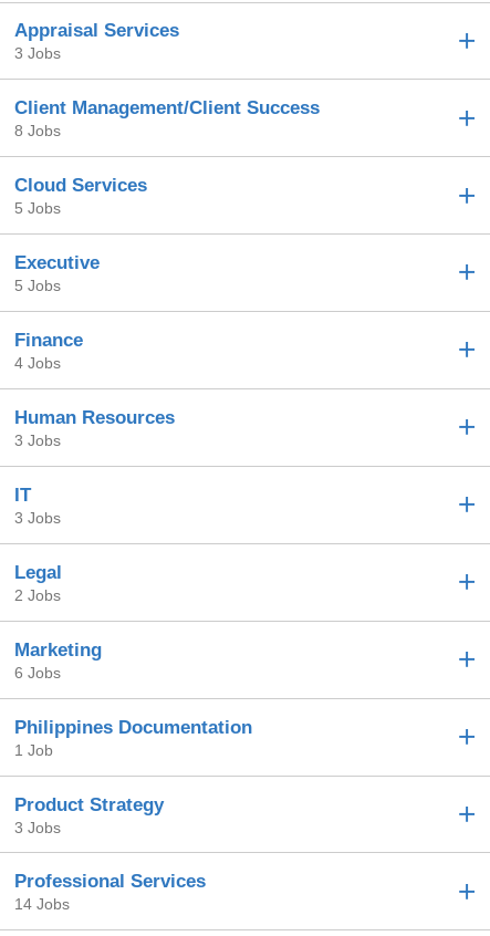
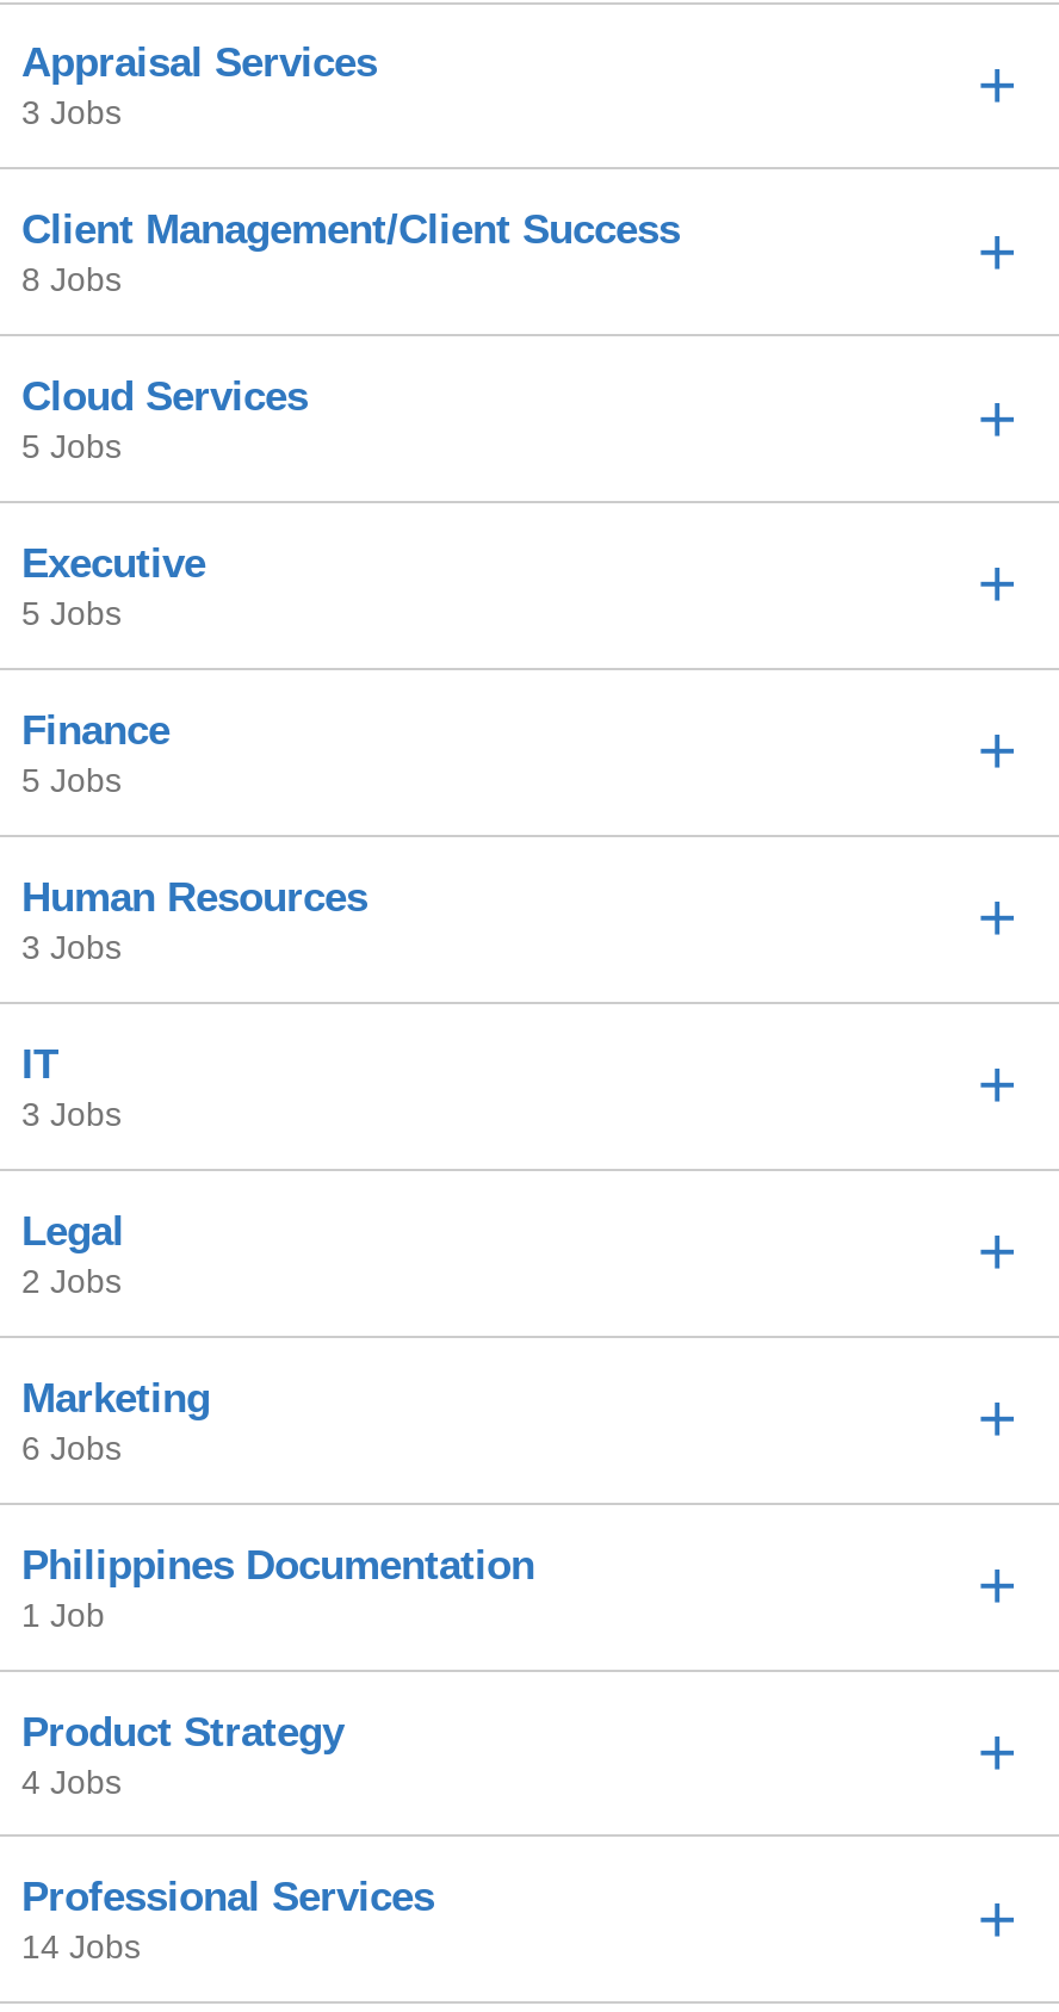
[14,354,61,372] 4 Jobs -> [21,761,122,799] 5 Jobs
[14,818,61,836] 3 Jobs -> [21,1762,122,1800] 4 Jobs

